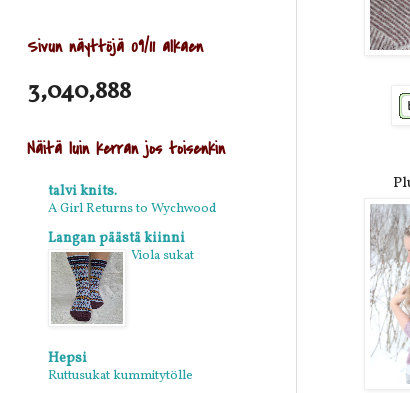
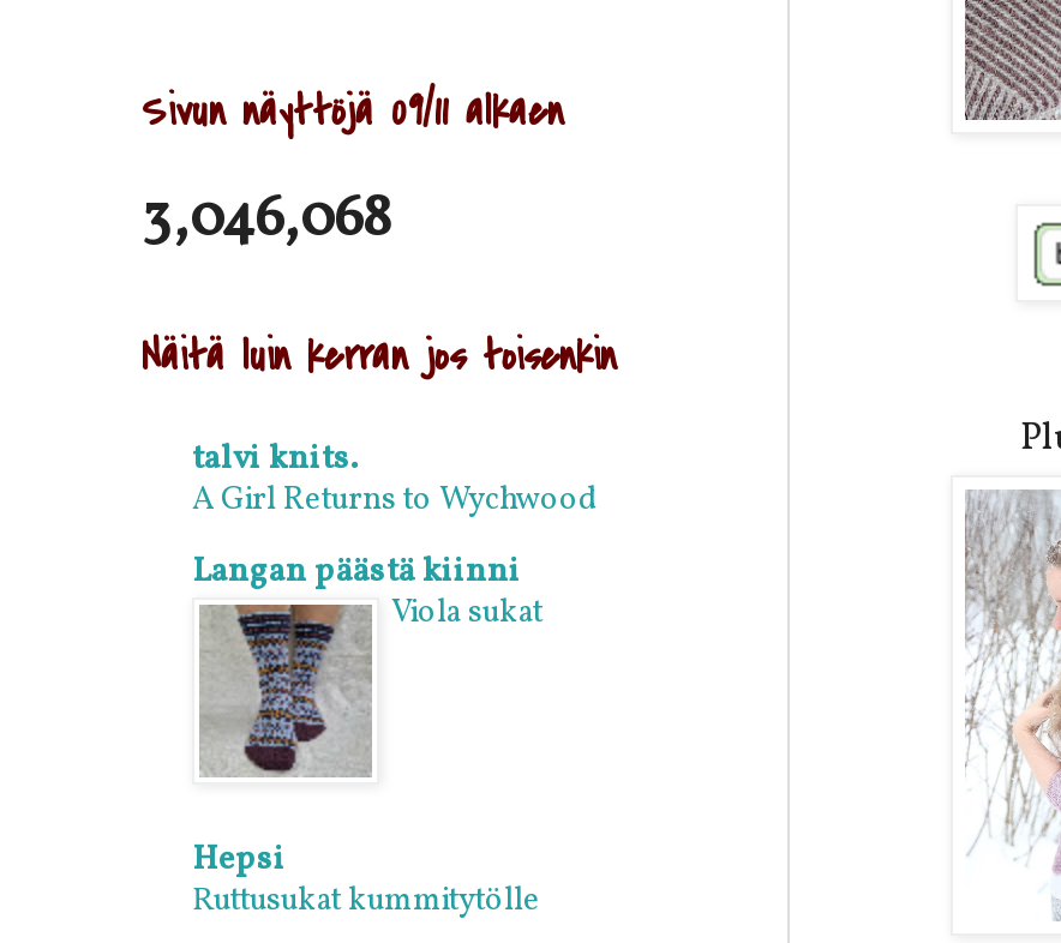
[27,74,131,108] 3,040,888 -> [142,179,391,260] 3,046,068

